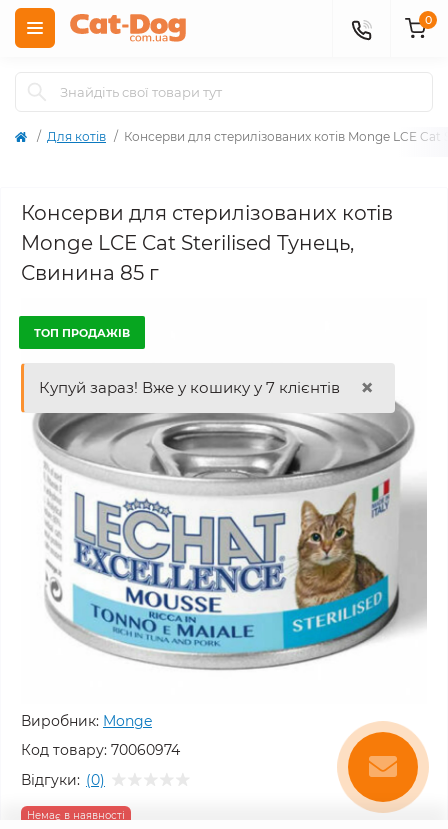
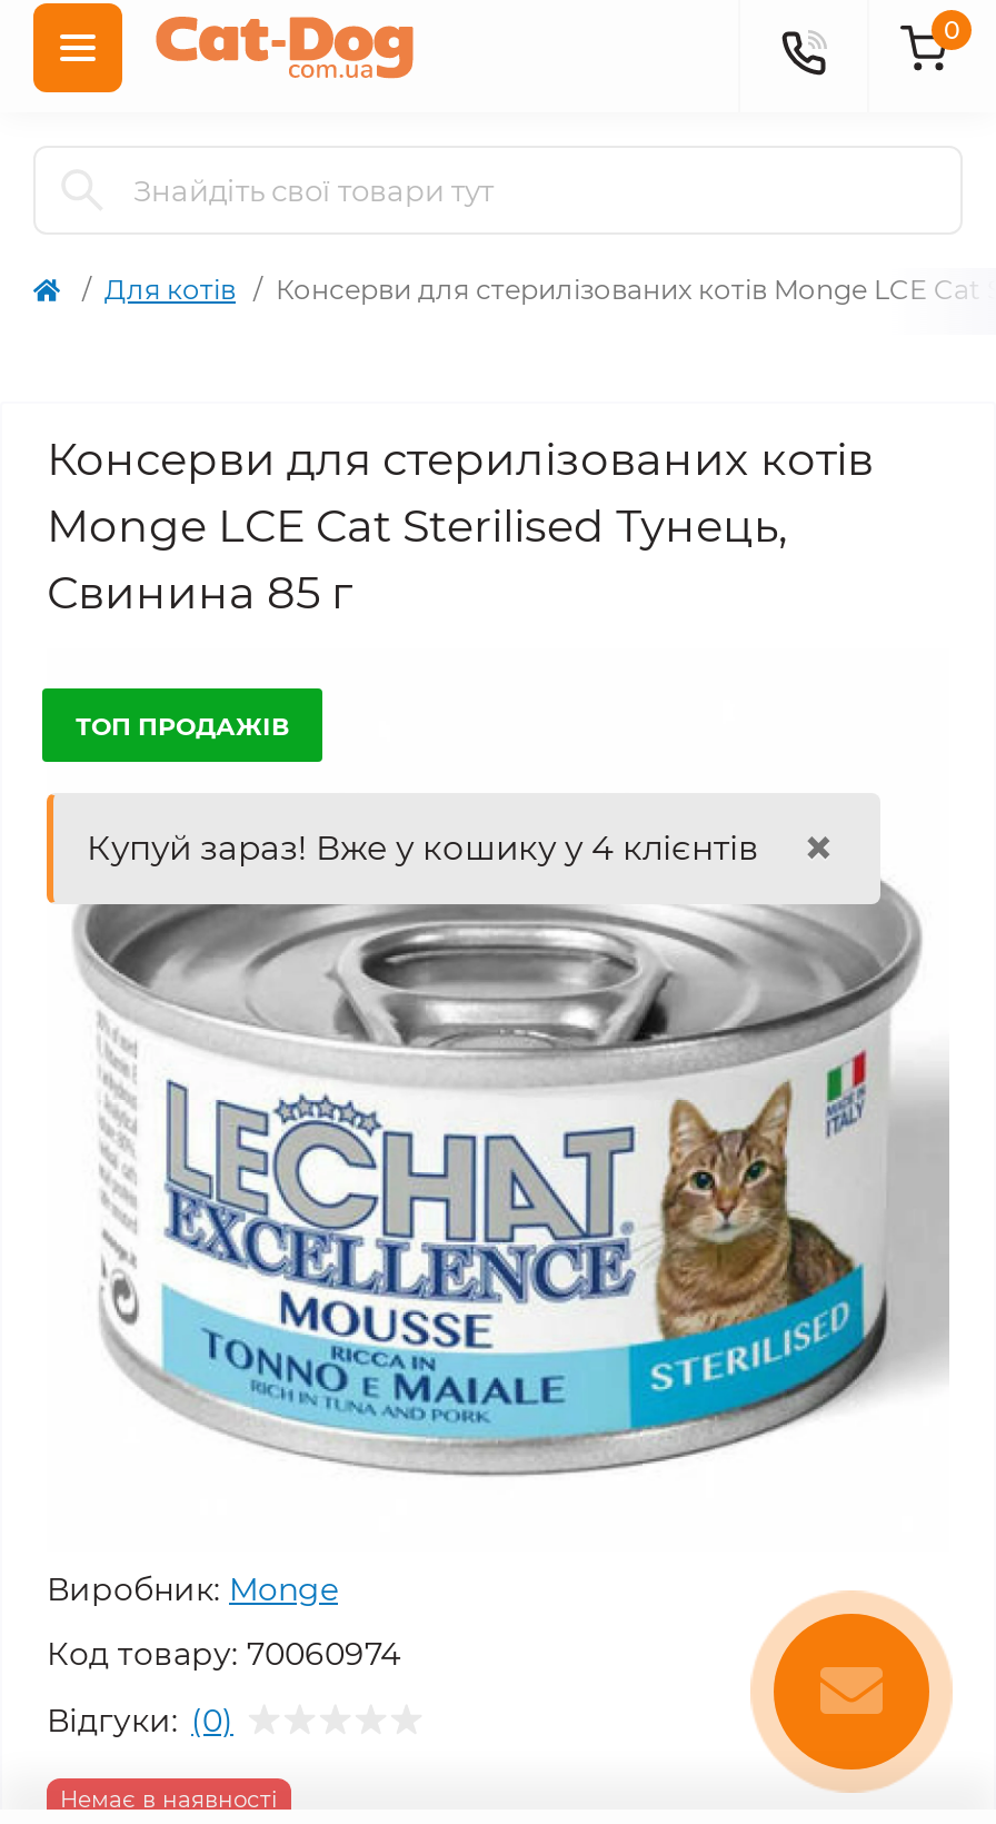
[39,378,340,397] Купуй зараз! Вже у кошику у 7 клієнтів -> [87,826,758,869] Купуй зараз! Вже у кошику у 4 клієнтів

